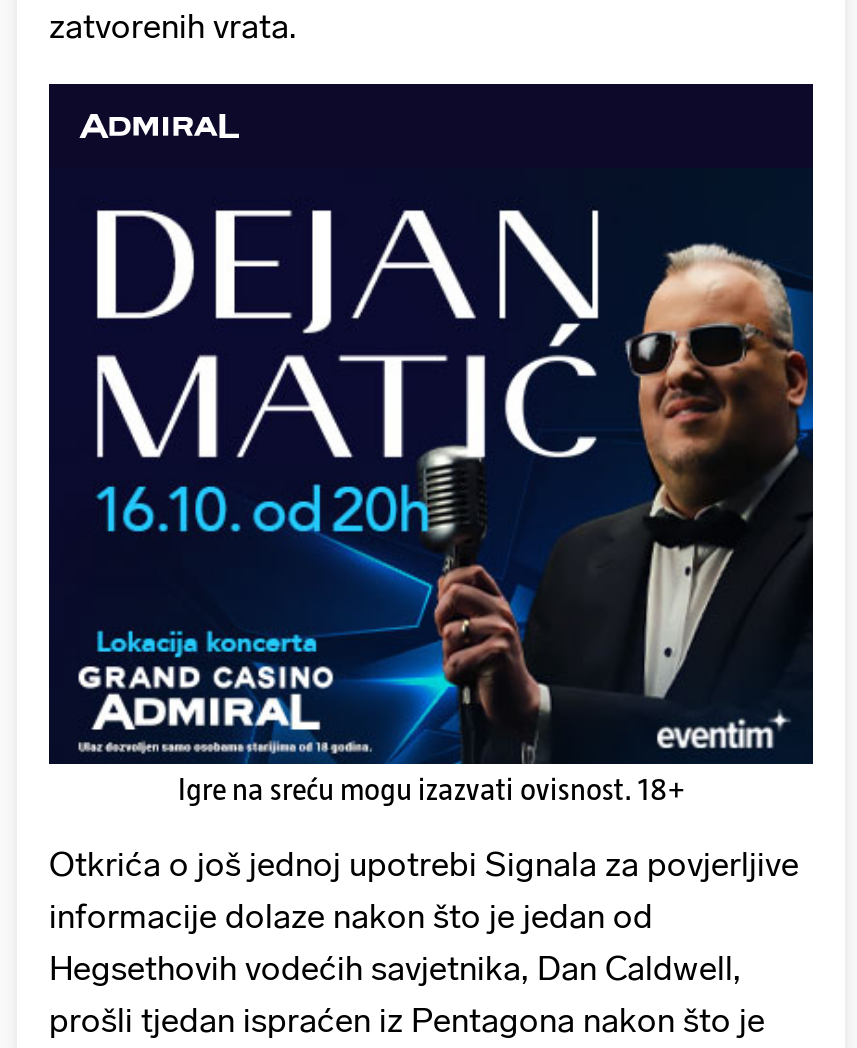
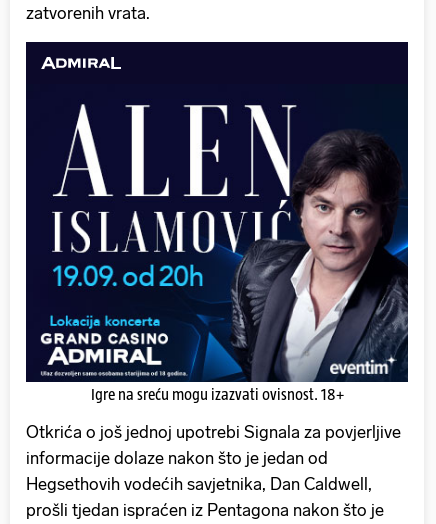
[95,208,815,764] [image] -> [50,103,409,383] [image]

